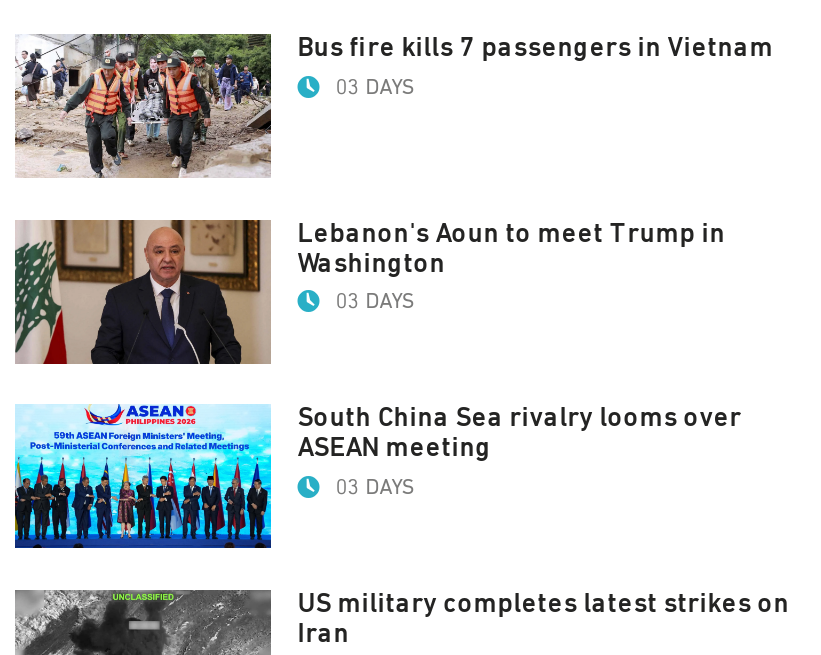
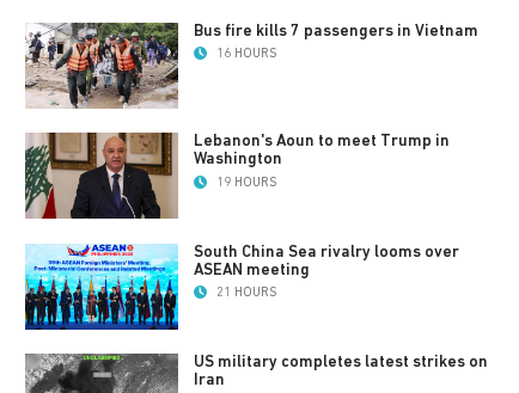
[335,75,413,97] 03 DAYS -> [217,47,276,60] 16 HOURS
[335,290,413,312] 03 DAYS -> [217,175,276,188] 19 HOURS
[335,476,413,498] 03 DAYS -> [217,286,276,299] 21 HOURS

